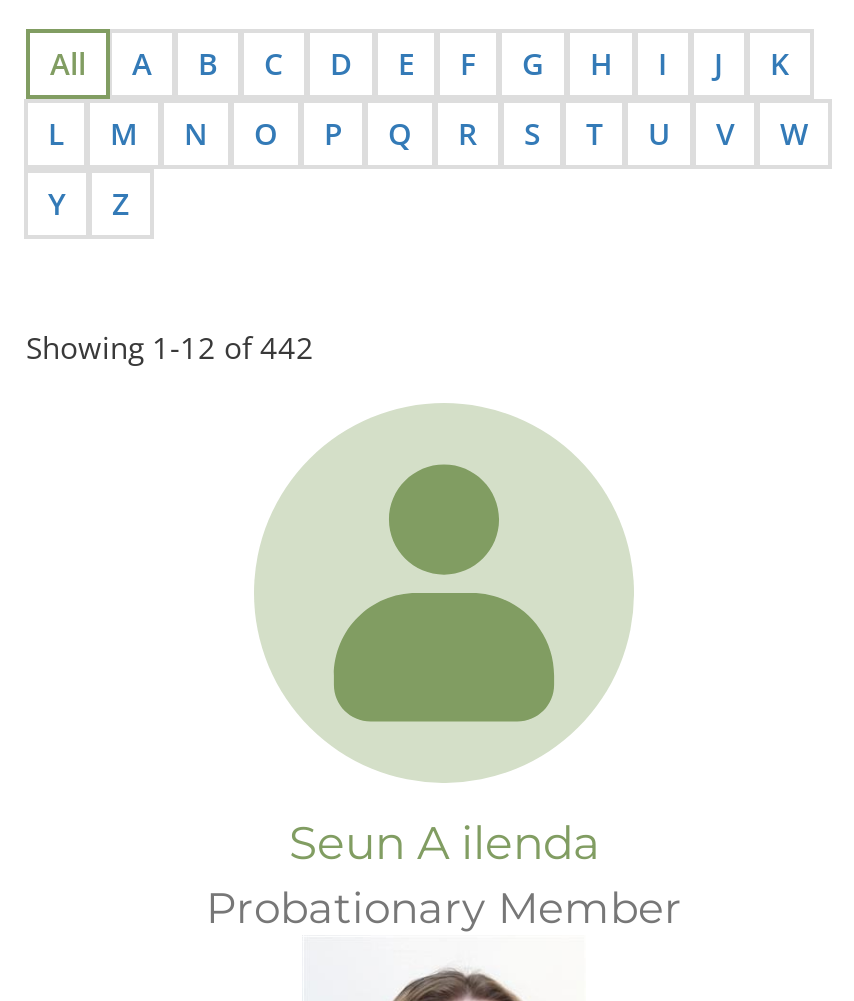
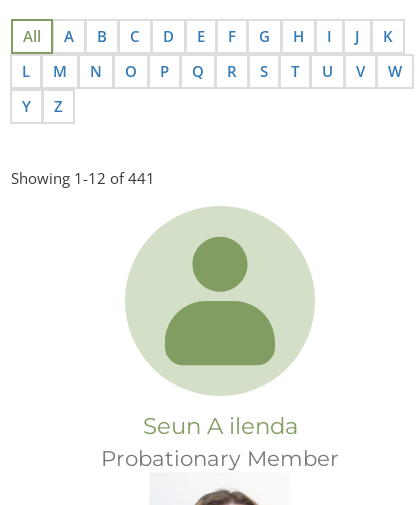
[26,327,314,367] Showing 1-12 of 442 -> [11,168,155,188] Showing 1-12 of 441

